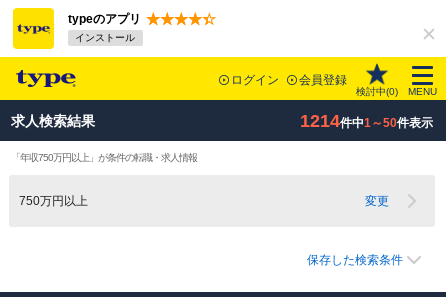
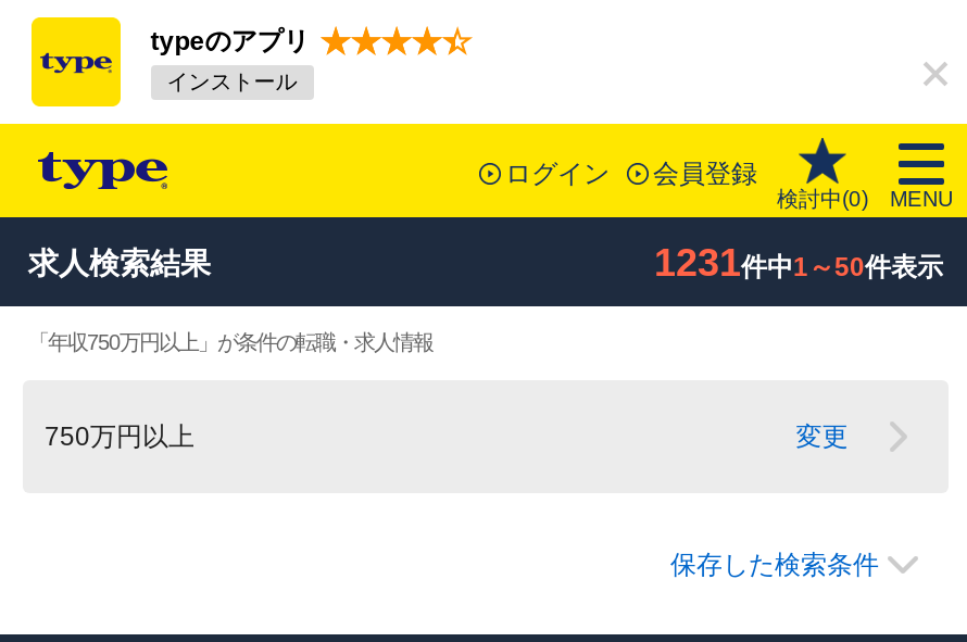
[299,111,432,131] 1214件中1～50件表示 -> [654,241,943,285] 1231件中1～50件表示

